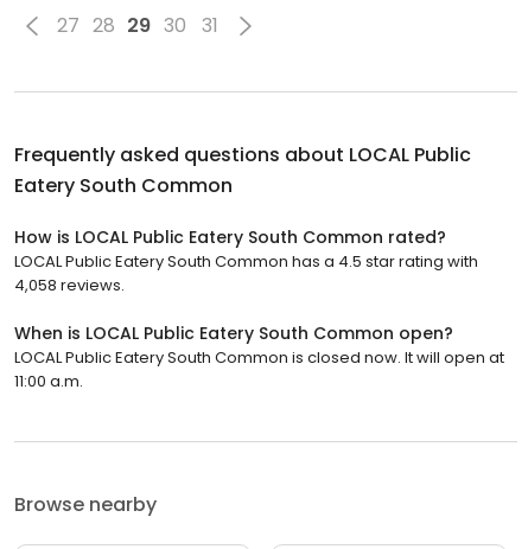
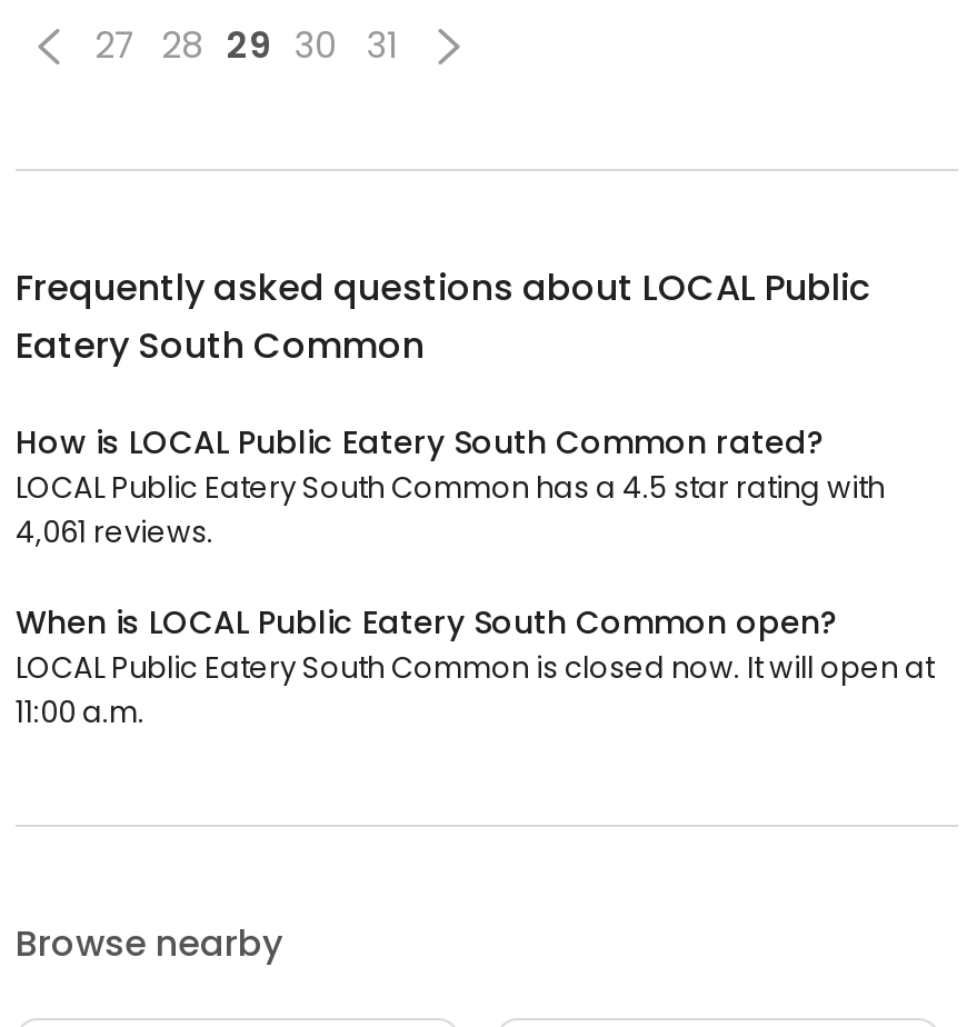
[14,274,125,296] 4,058 reviews. -> [16,511,213,553] 4,061 reviews.

